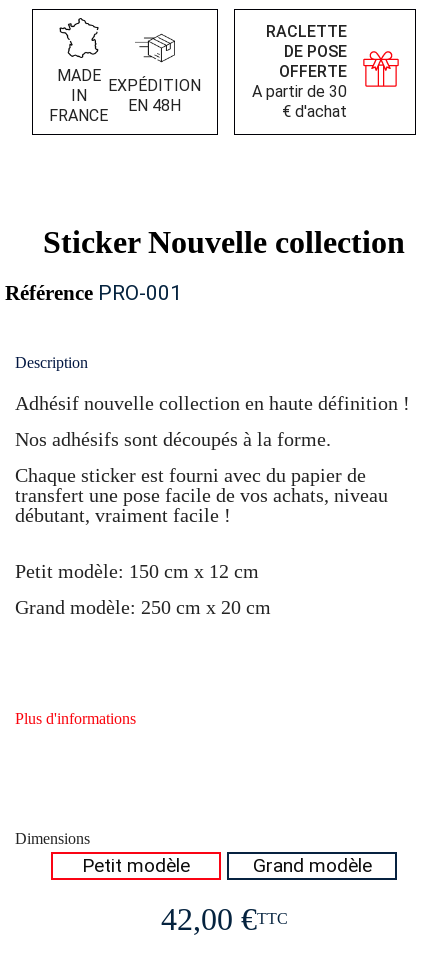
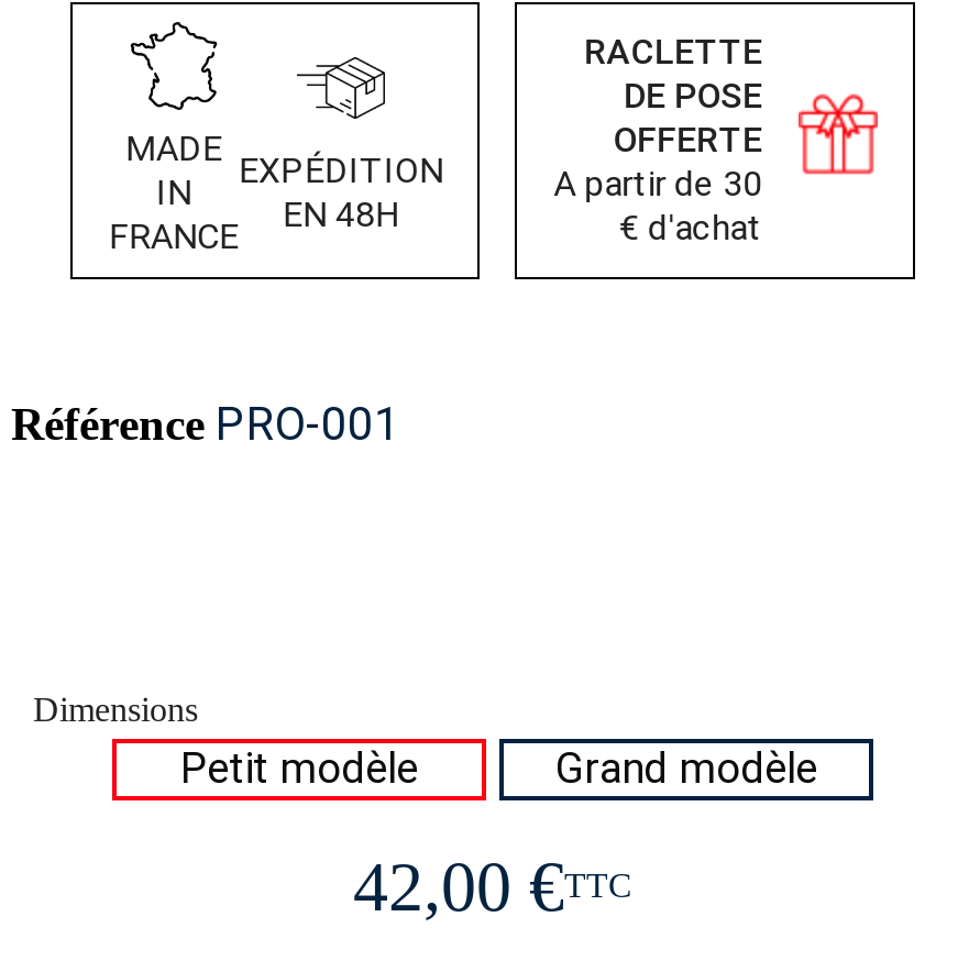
[43,224,405,260] Sticker Nouvelle collection -> none
[15,354,410,618] Description | Adhésif nouvelle collection en haute définition ! | Nos adhésifs sont découpés à la forme. | Chaque sticker est fourni avec du papier de | transfert une pose facile de vos achats, niveau | débutant, vraiment facile ! | Petit modèle: 150 cm x 12 cm | Grand modèle: 250 cm x 20 cm -> none
[15,710,136,727] Plus d'informations -> none

